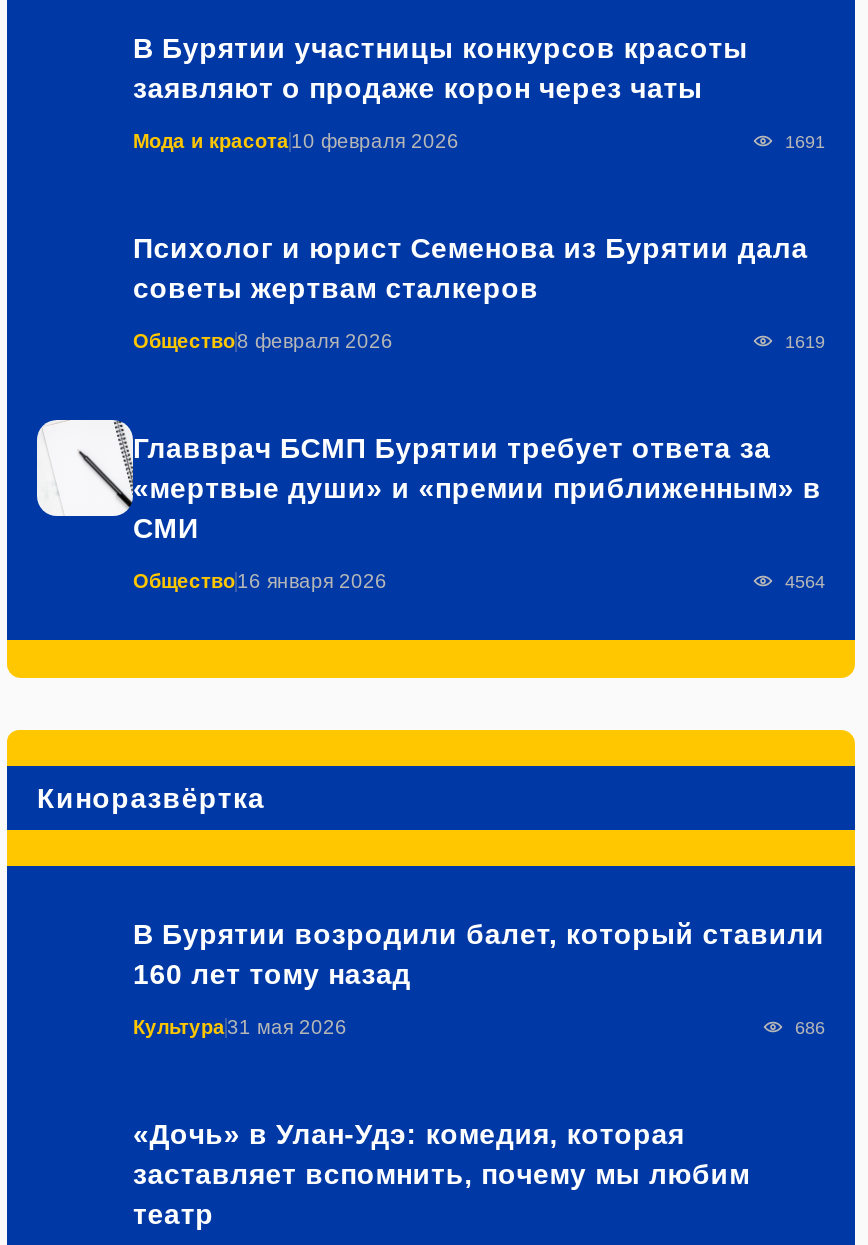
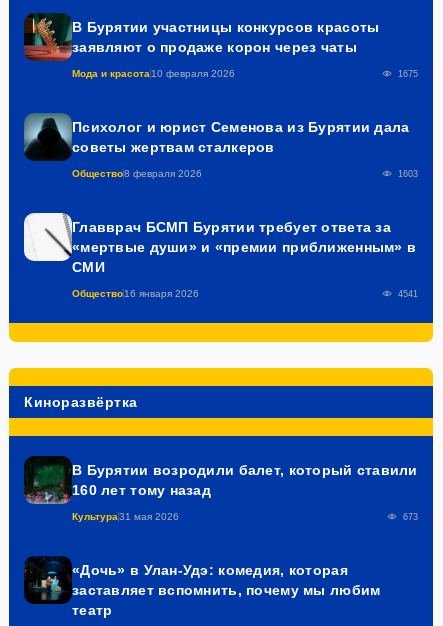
none -> [23,12,70,62] [image]
[785,133,825,153] 1691 -> [398,69,418,79] 1675
none -> [23,113,70,162] [image]
[785,333,825,353] 1619 -> [398,169,418,179] 1603
[785,573,825,593] 4564 -> [398,289,418,299] 4541
none -> [23,455,70,505] [image]
[795,1019,825,1039] 686 -> [403,512,418,522] 673
none -> [23,555,71,605] [image]

